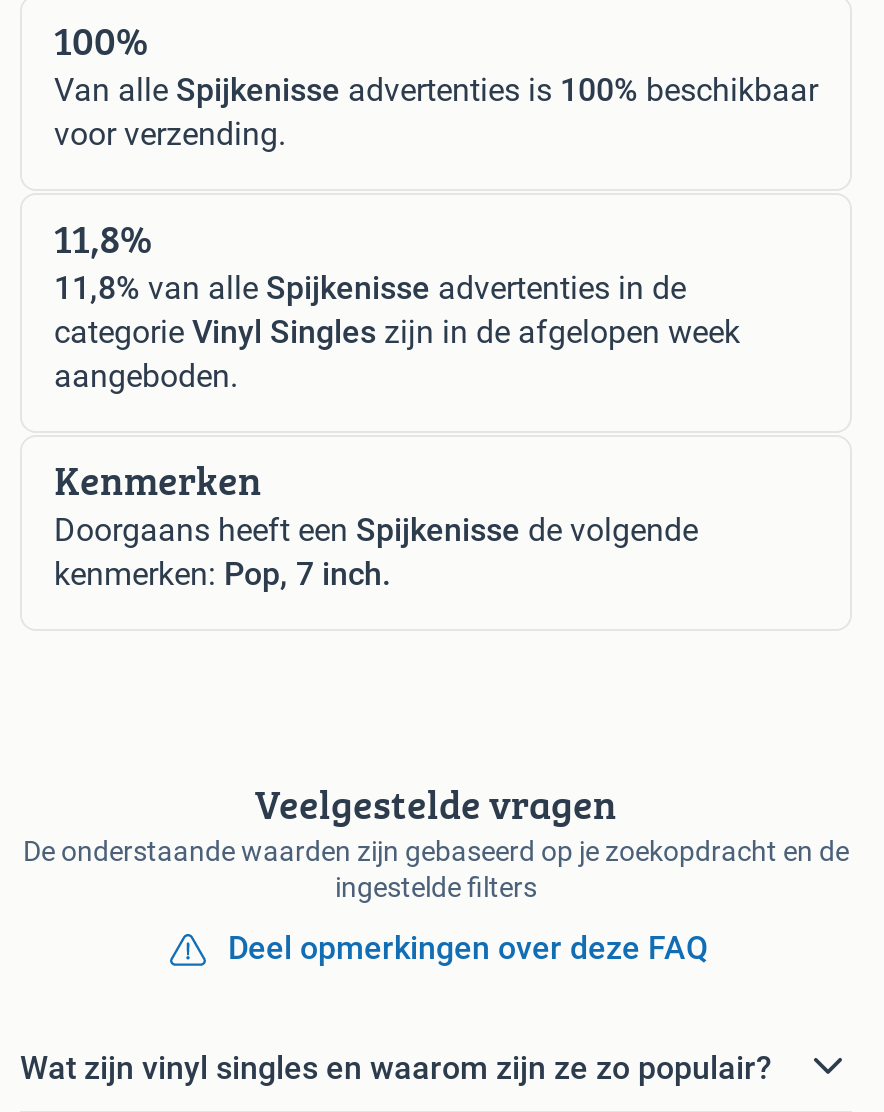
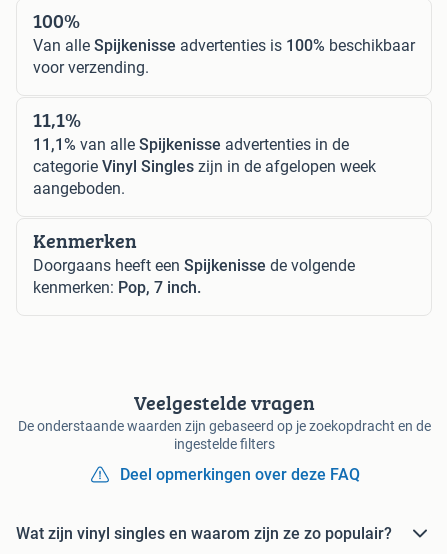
[54,209,152,267] 11,8% -> [33,105,81,134] 11,1%
[54,269,686,307] 11,8% van alle Spijkenisse advertenties in de -> [33,135,349,154] 11,1% van alle Spijkenisse advertenties in de

